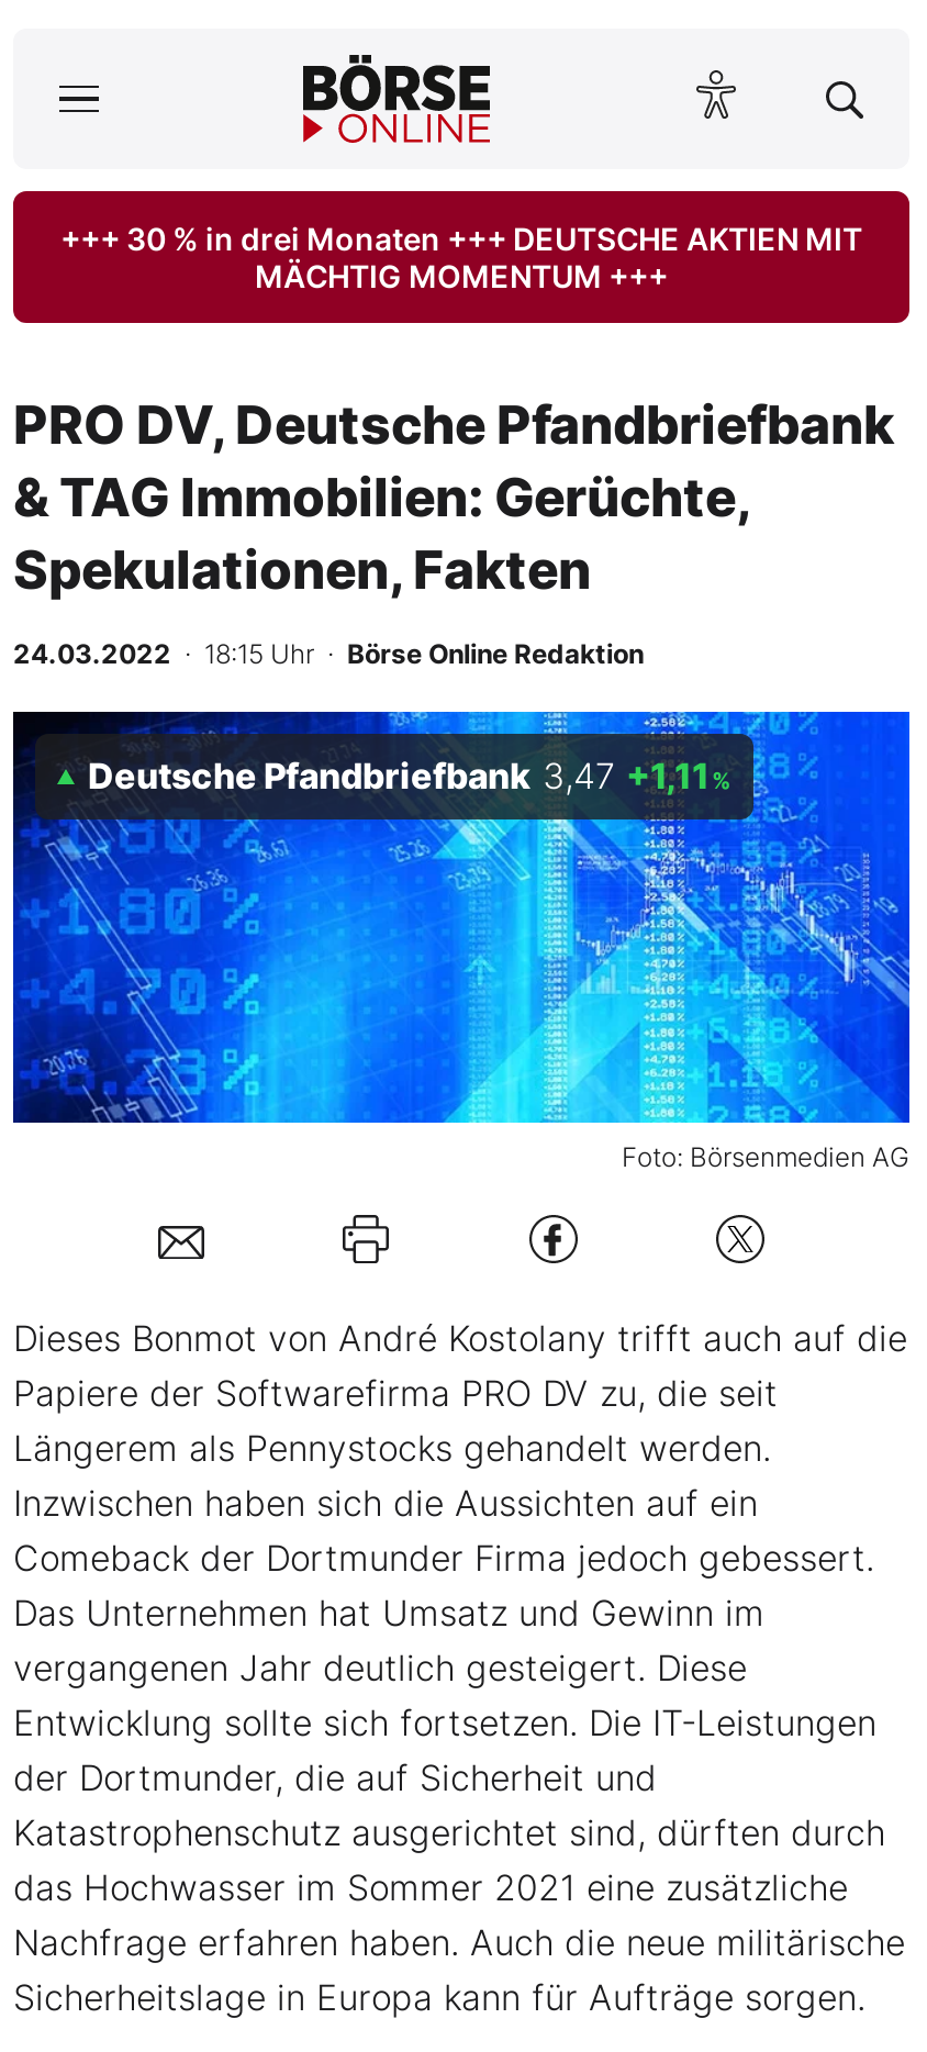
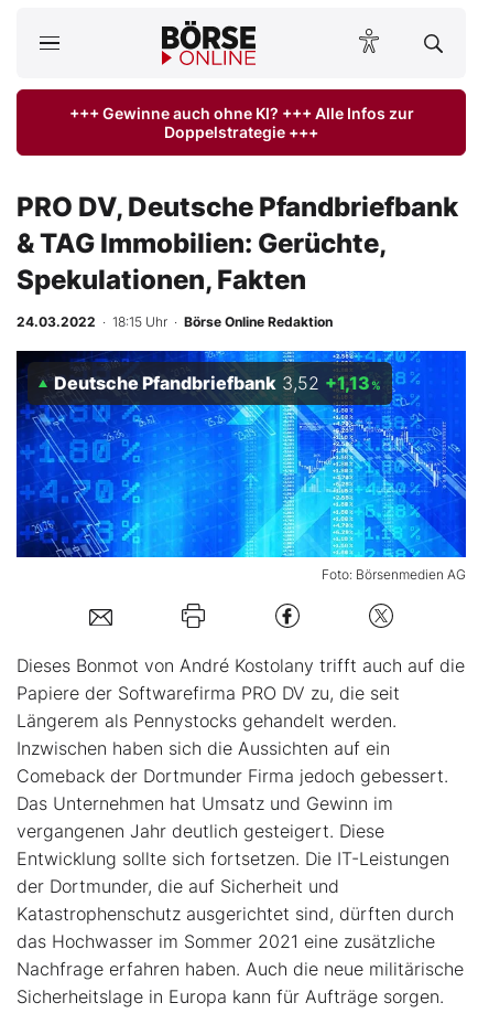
[60,220,862,294] +++ 30 % in drei Monaten +++ DEUTSCHE AKTIEN MIT | MÄCHTIG MOMENTUM +++ -> [69,104,414,141] +++ Gewinne auch ohne KI? +++ Alle Infos zur | Doppelstrategie +++
[88,754,731,798] Deutsche Pfandbriefbank 3,47 +1,11% -> [54,372,381,394] Deutsche Pfandbriefbank 3,52 +1,13%

